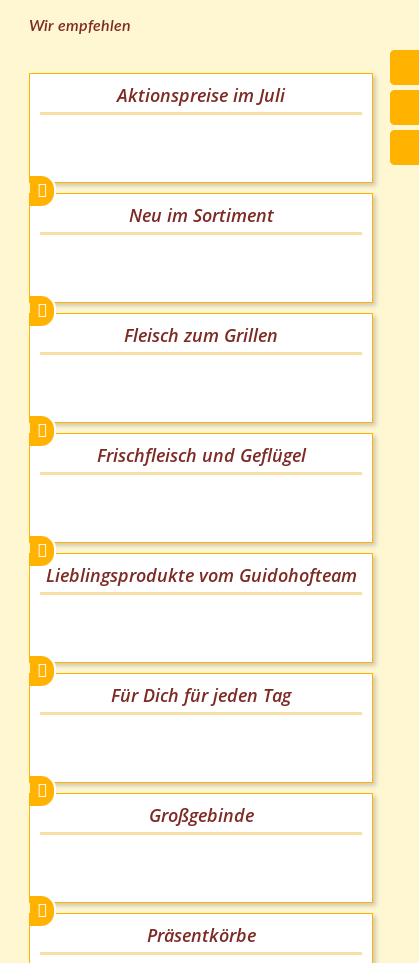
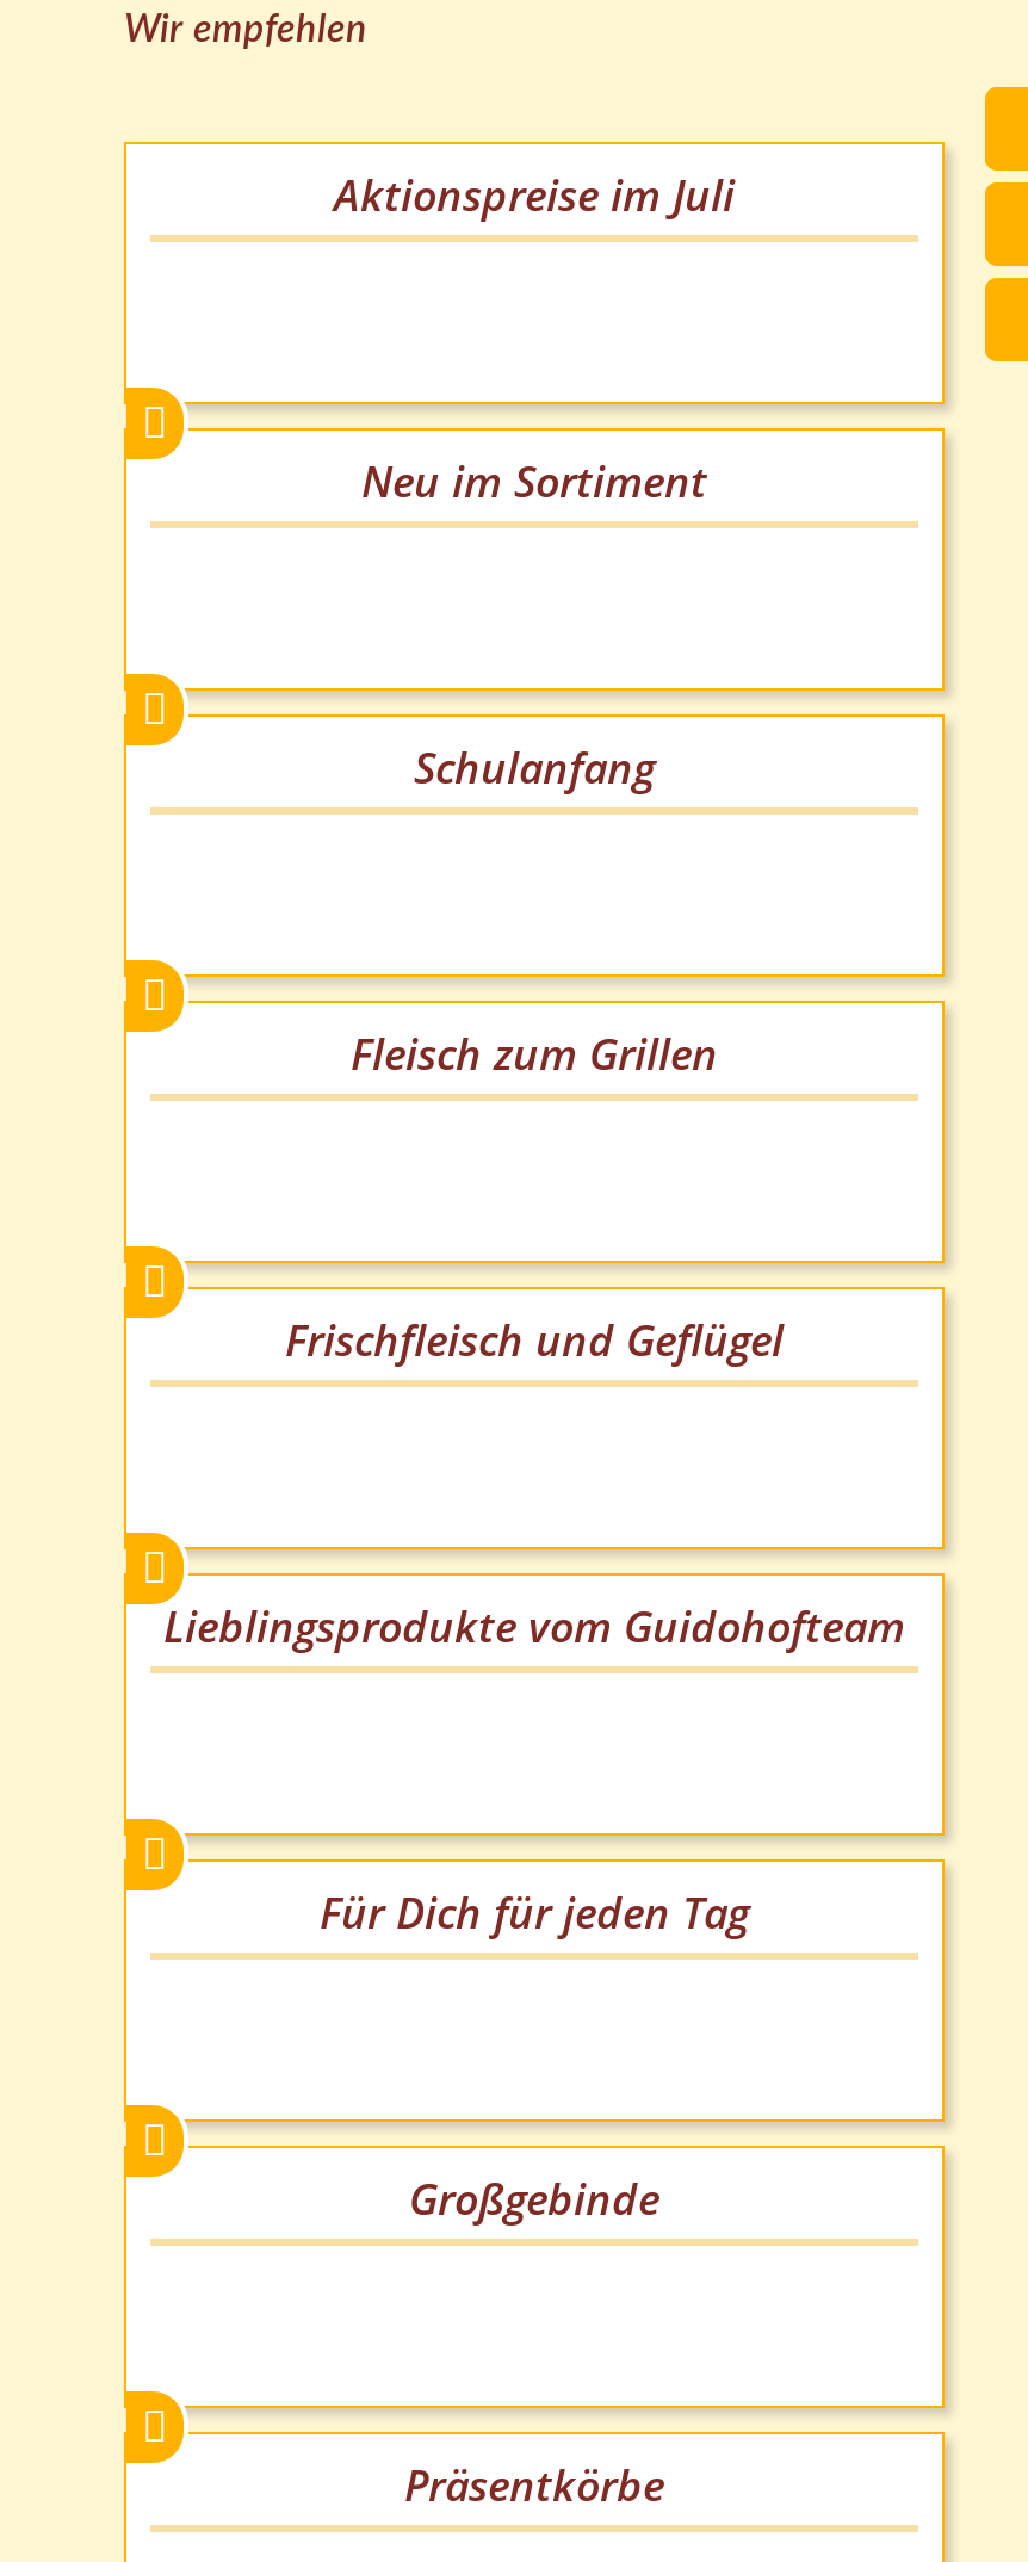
none -> [414,738,655,796] Schulanfang

